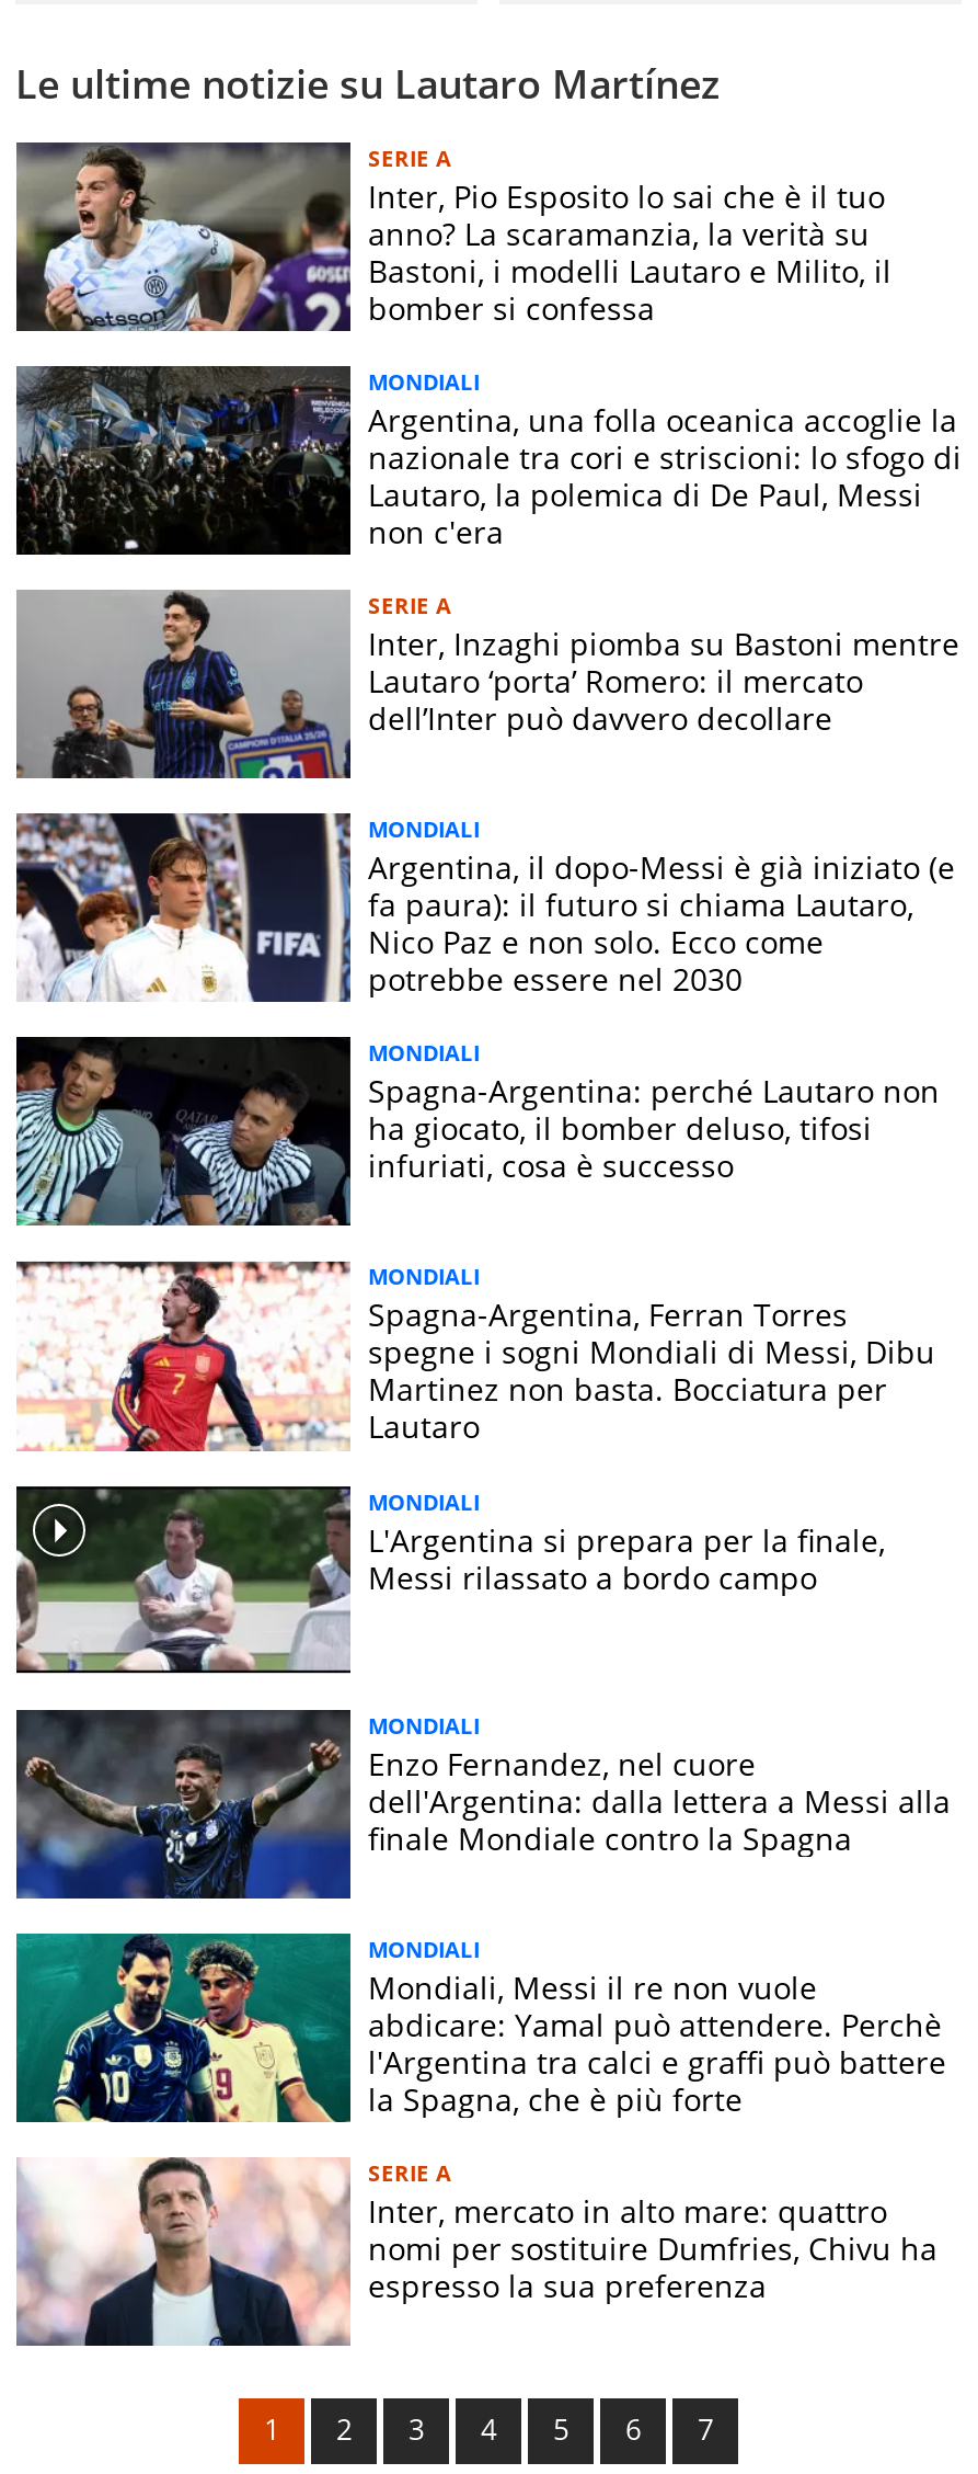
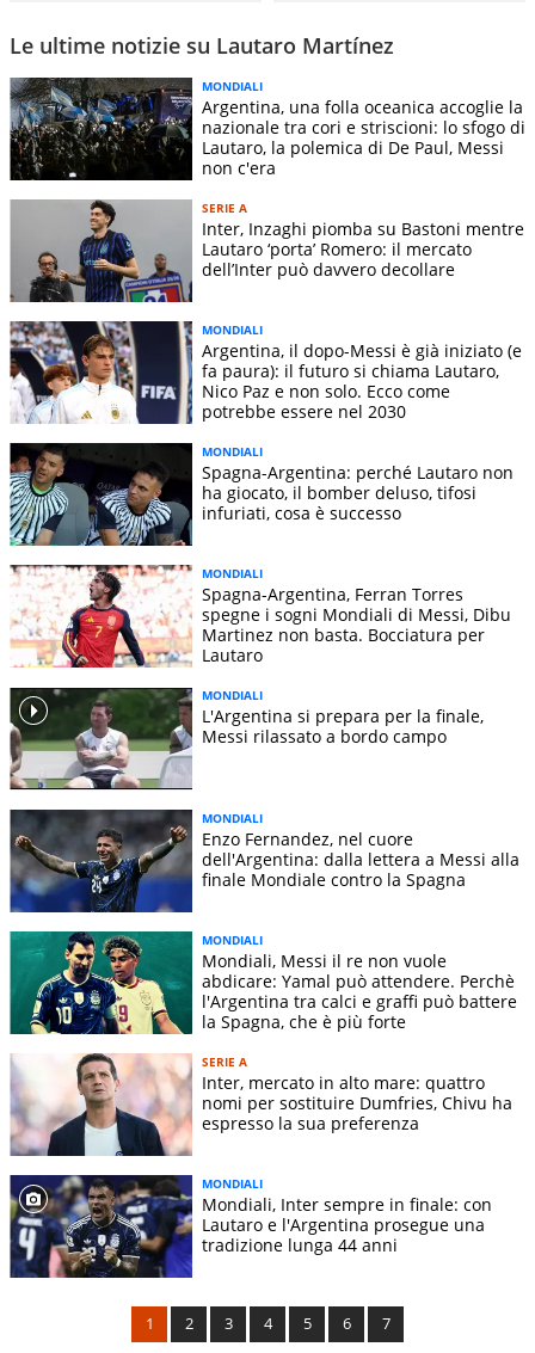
[15,142,891,333] [image] | SERIE A | Inter, Pio Esposito lo sai che è il tuo | anno? La scaramanzia, la verità su | Bastoni, i modelli Lautaro e Milito, il | bomber si confessa -> none
moved [13,364,962,2306] -> [8,76,525,1134]: [image] | MONDIALI | Argentina, una folla oceanica accoglie la | ... | nomi per sostituire Dumfries, Chivu ha | espresso la sua preferenza
none -> [10,1174,492,1279] [image] | MONDIALI | Mondiali, Inter sempre in finale: con | Lautaro e l'Argentina prosegue una | tradizione lunga 44 anni

